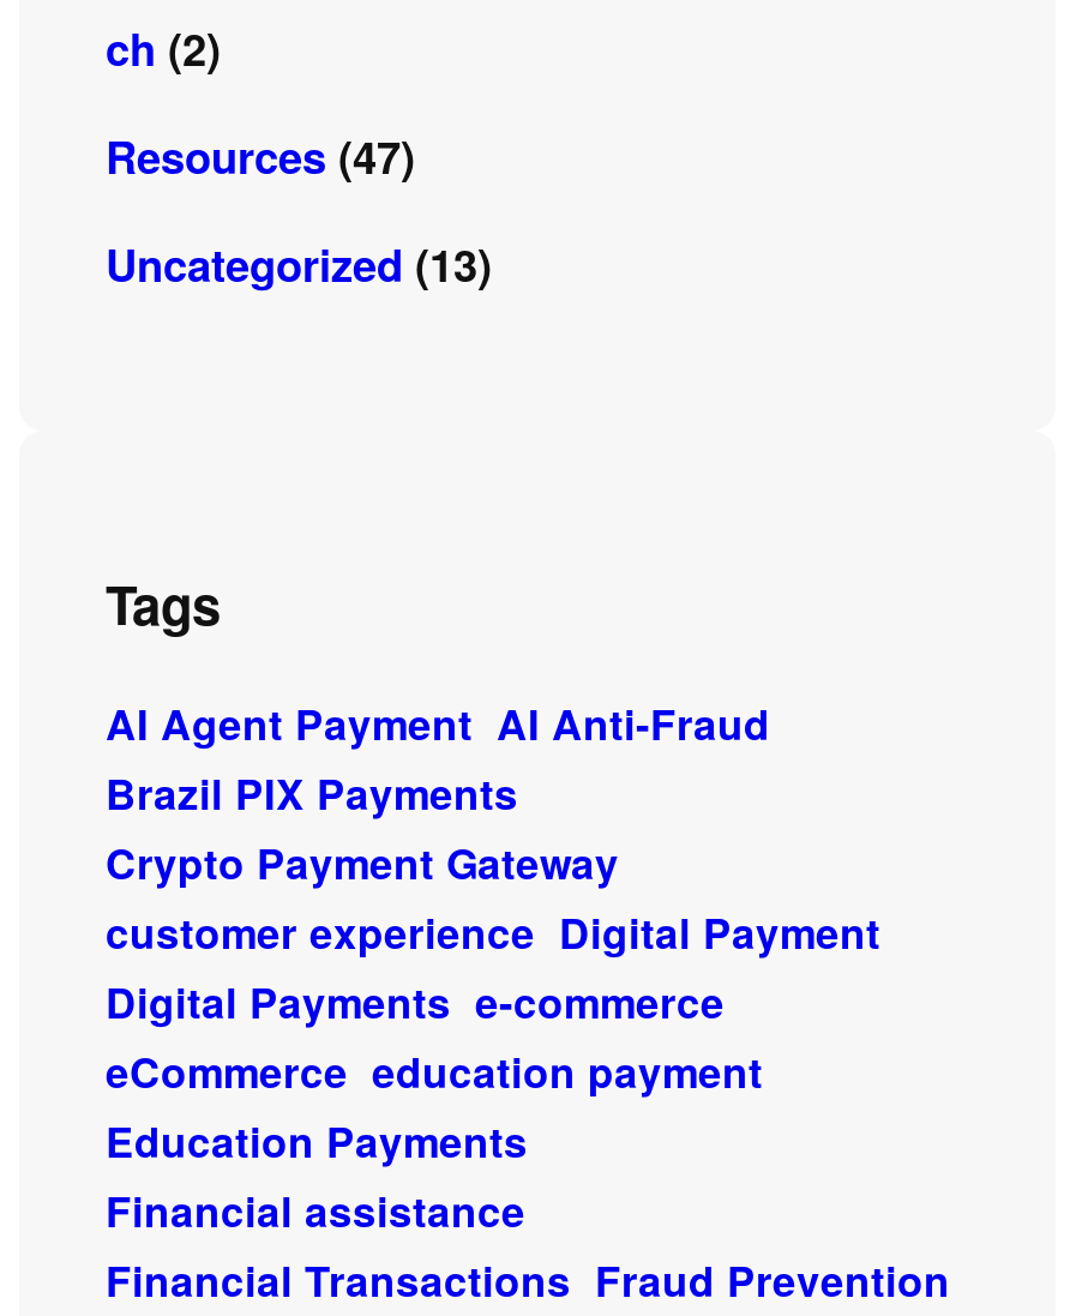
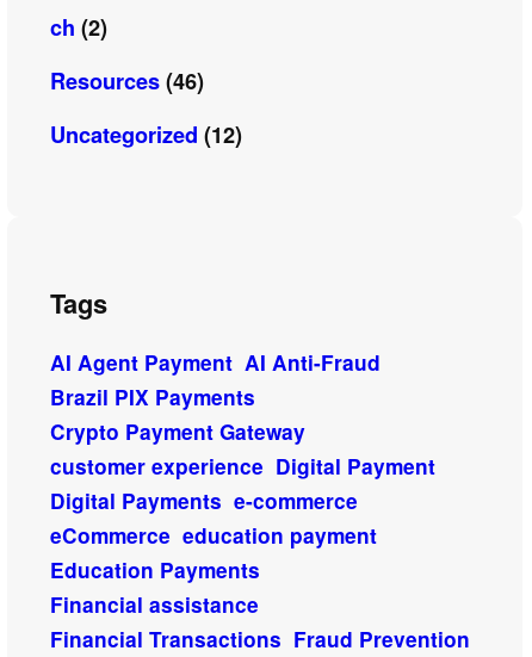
[106,126,415,189] Resources (47) -> [50,66,204,97] Resources (46)
[106,234,492,297] Uncategorized (13) -> [50,119,242,150] Uncategorized (12)

